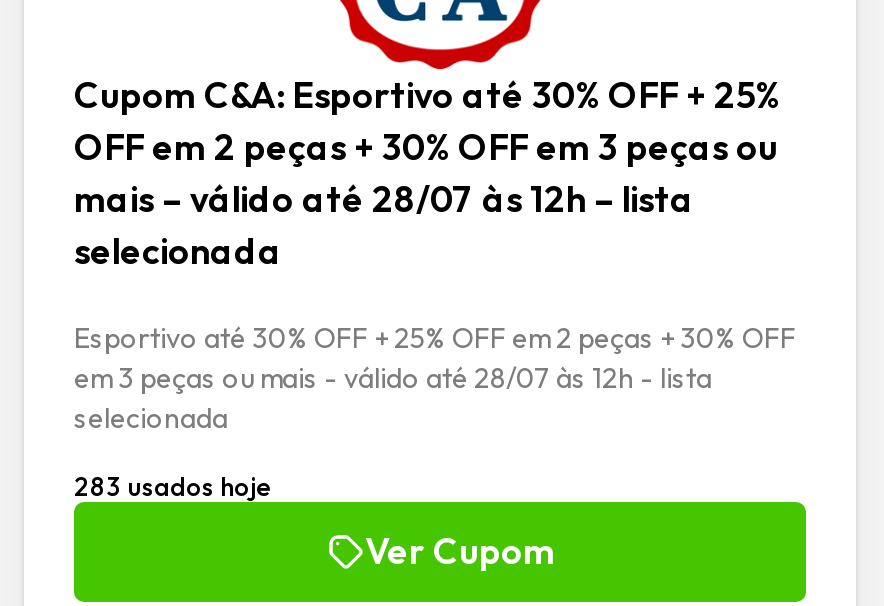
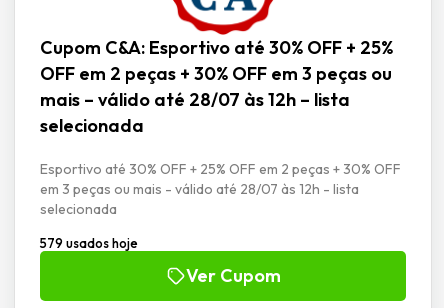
[74,469,272,501] 283 usados hoje -> [40,235,138,251] 579 usados hoje

